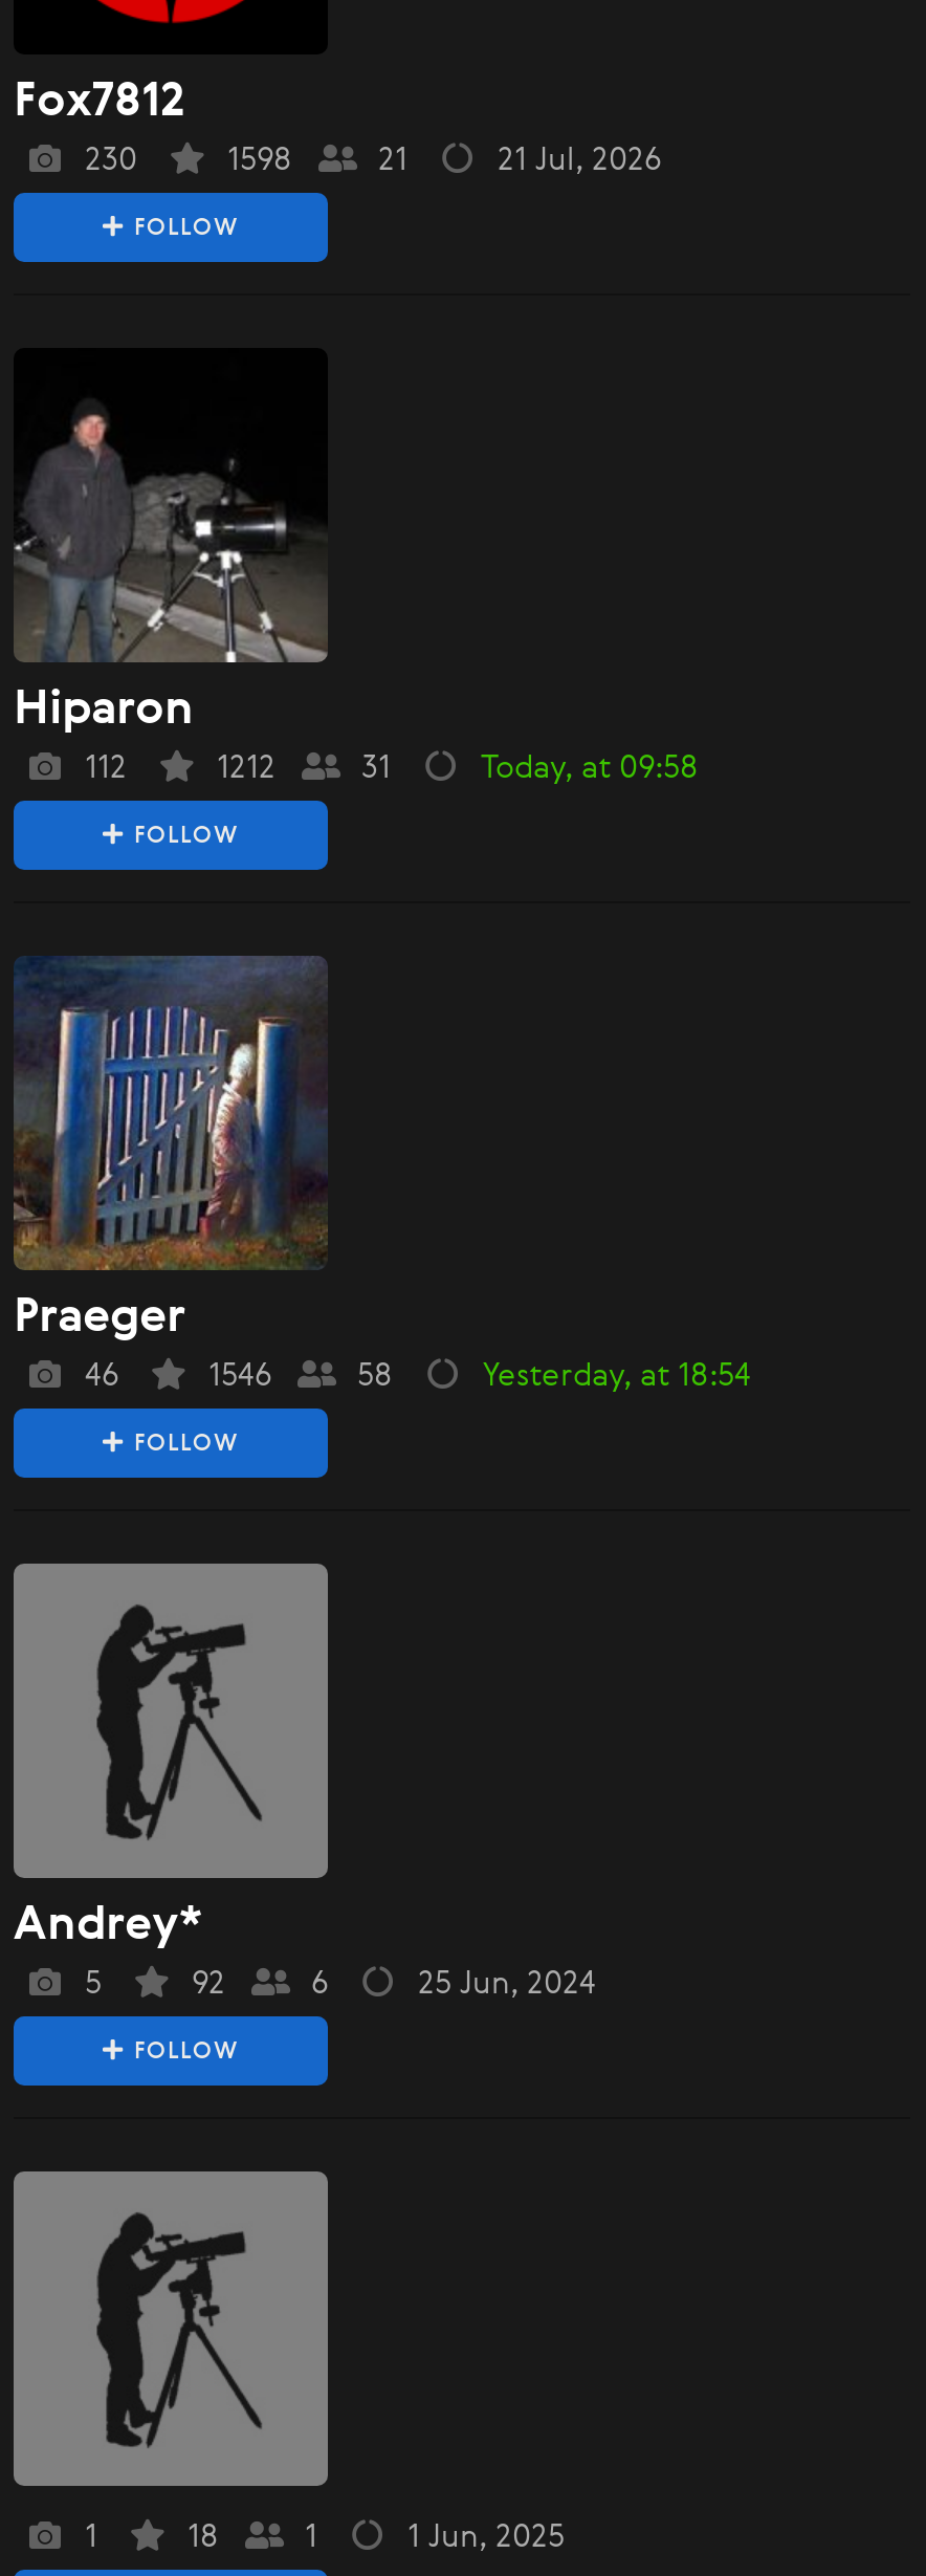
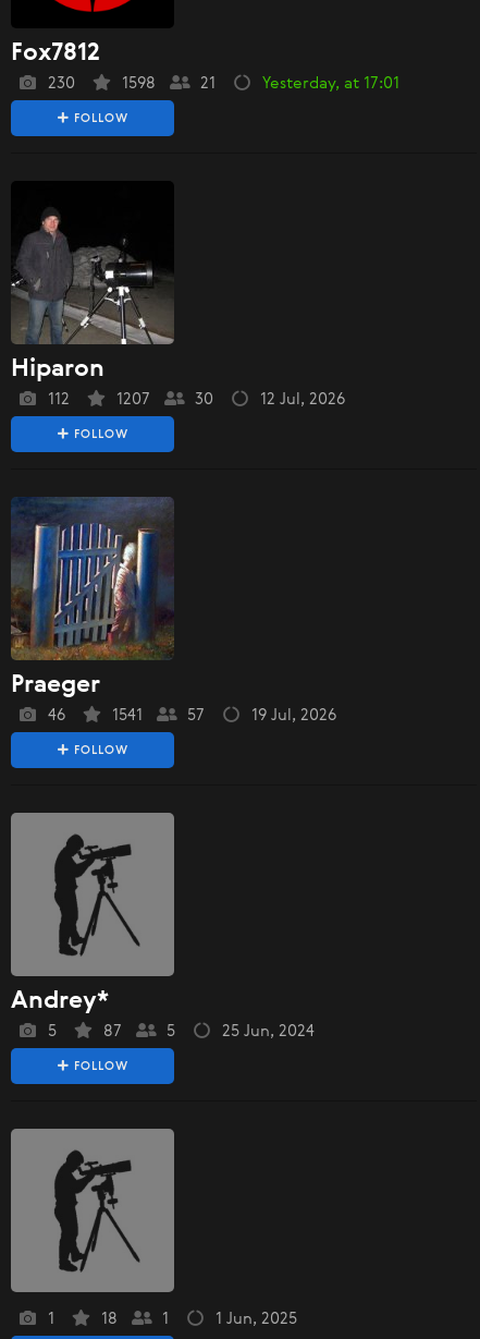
[498,145,661,176] 21 Jul, 2026 -> [262,75,399,92] Yesterday, at 17:01
[208,752,699,784] 1212 | 31 | Today, at 09:58 -> [112,391,345,407] 1207 | 30 | 12 Jul, 2026
[200,1360,751,1392] 1546 | 58 | Yesterday, at 18:54 -> [108,707,336,723] 1541 | 57 | 19 Jul, 2026
[183,1968,250,2000] 92 -> [99,1023,135,1039] 87
[303,1968,328,2000] 6 -> [162,1023,175,1039] 5

